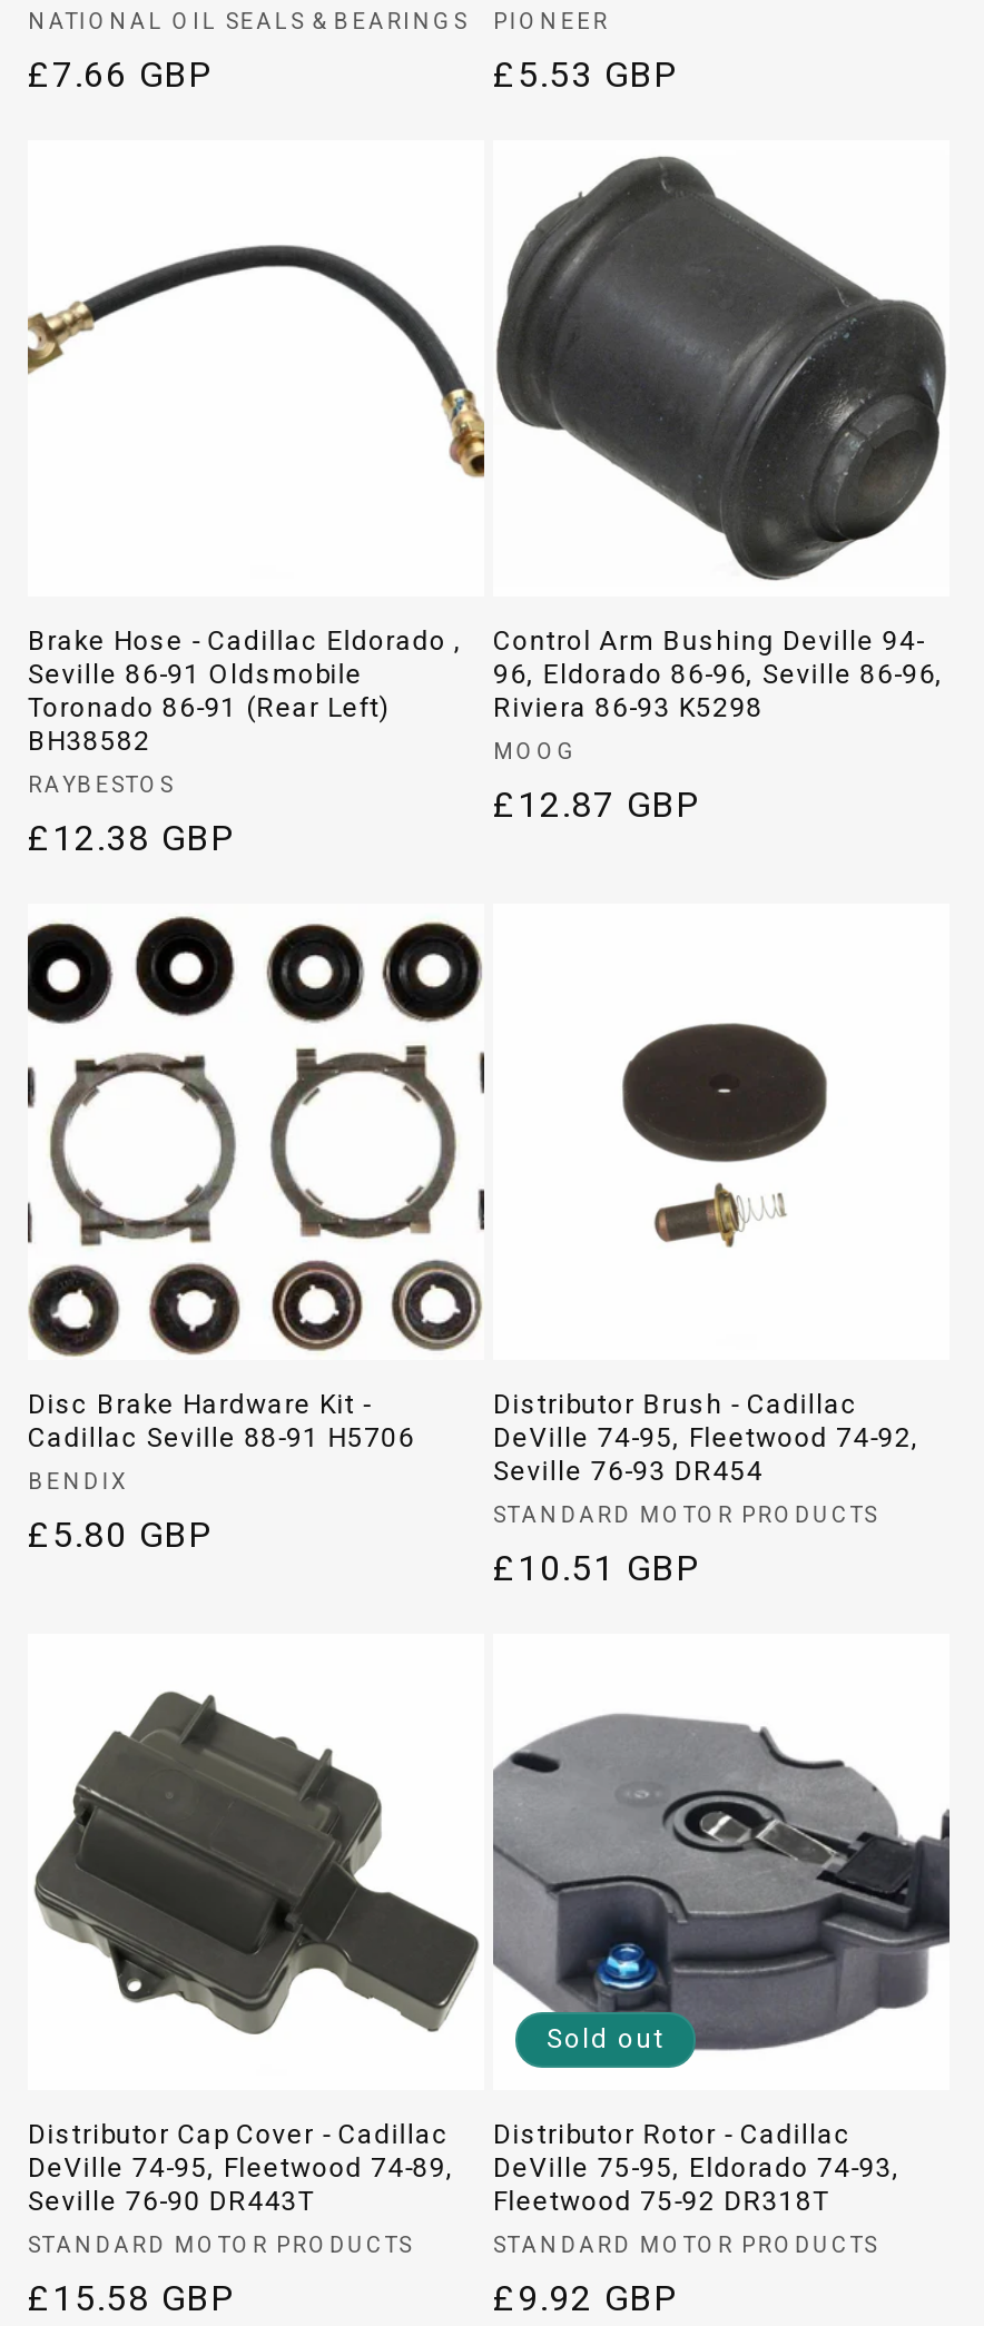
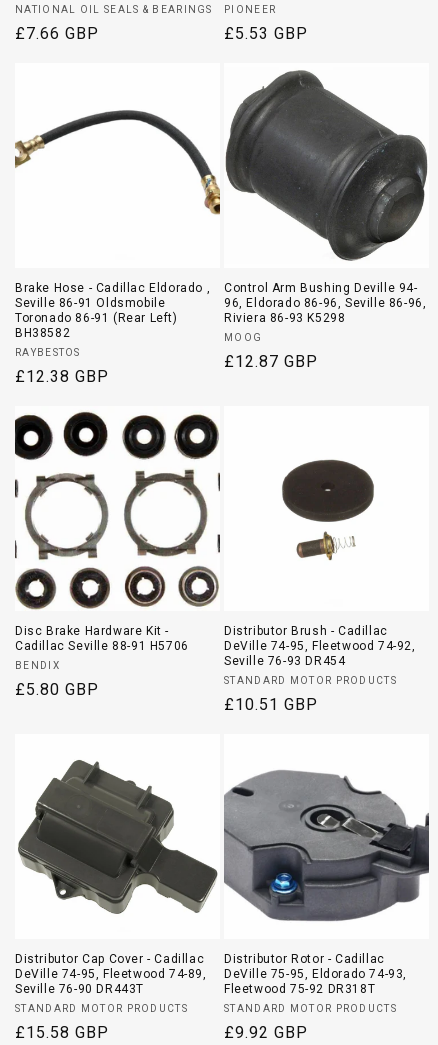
[547,2024,665,2055] Sold out -> none

